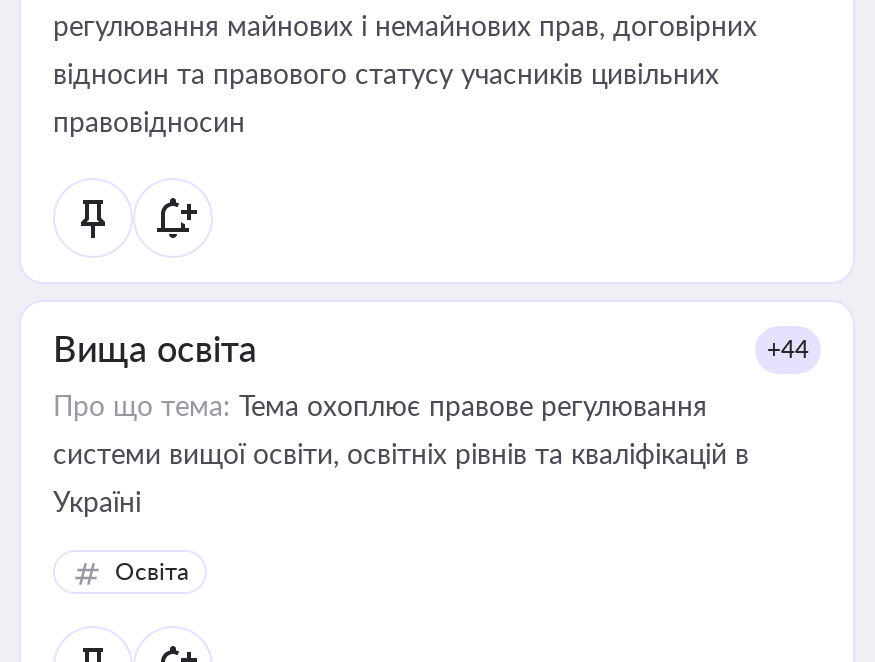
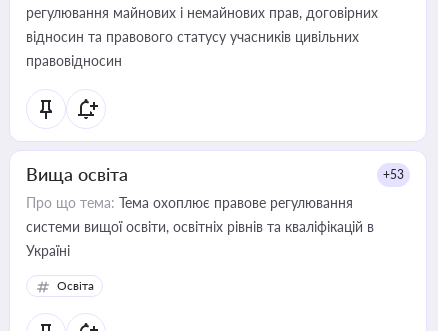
[767,334,809,364] +44 -> [383,167,404,182] +53

